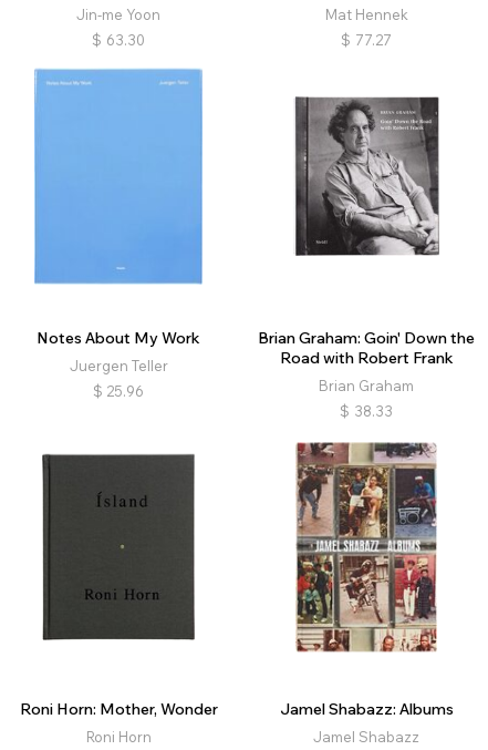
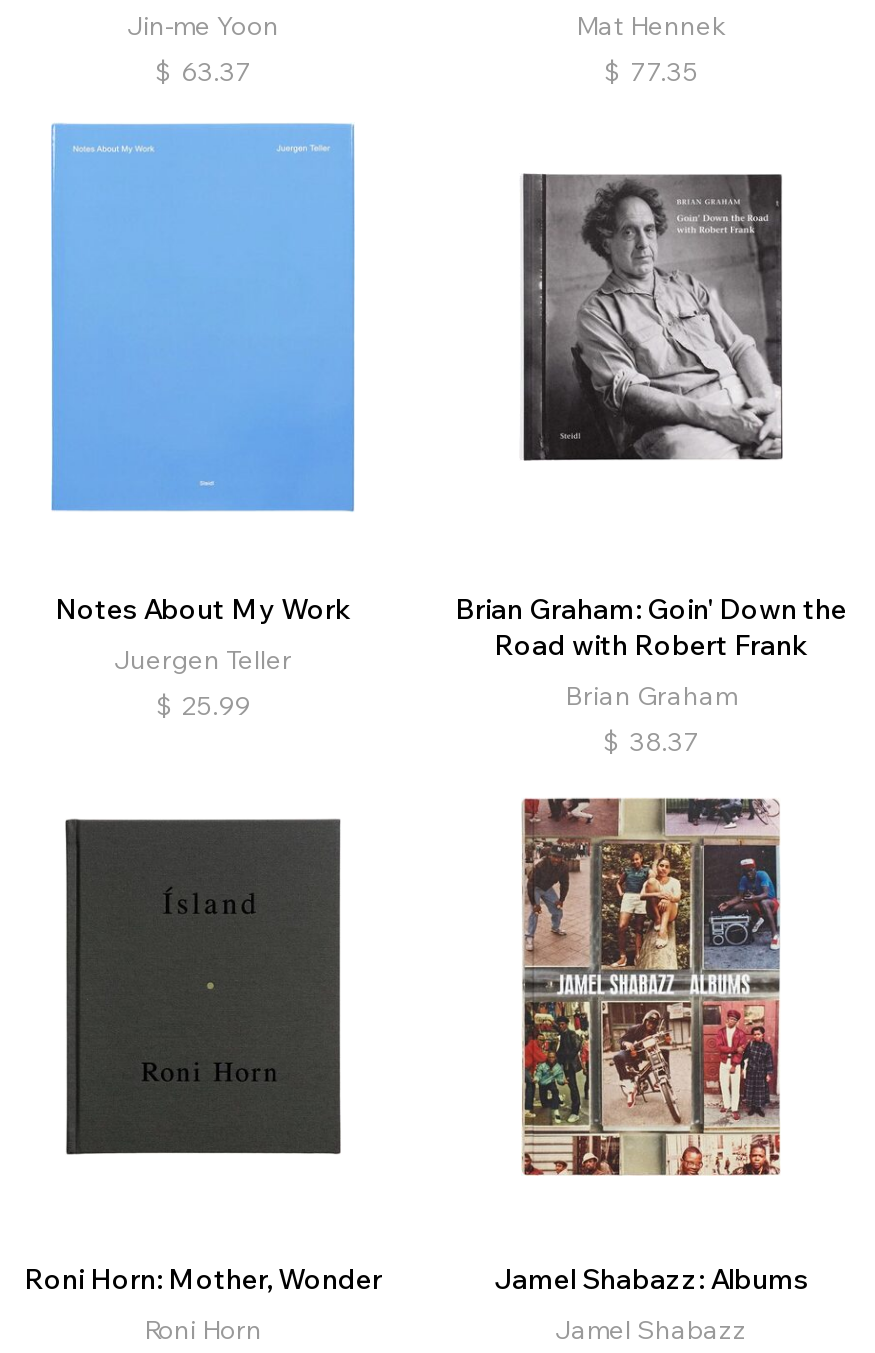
[92,31,145,49] $ 63.30 -> [155,55,251,87] $ 63.37
[341,31,392,49] $ 77.27 -> [604,55,698,87] $ 77.35
[92,382,144,400] $ 25.96 -> [156,689,250,721] $ 25.99
[340,402,393,420] $ 38.33 -> [603,725,699,757] $ 38.37

